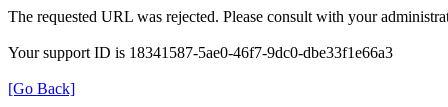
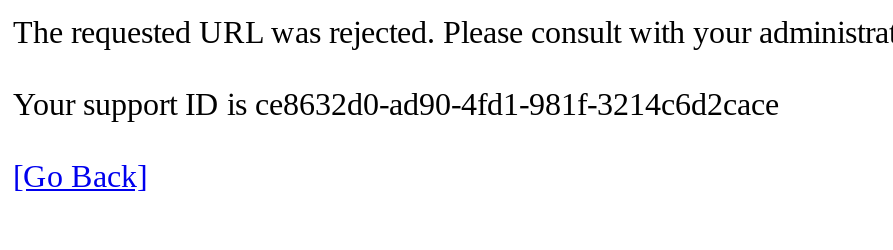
[8,44,393,61] Your support ID is 18341587-5ae0-46f7-9dc0-dbe33f1e66a3 -> [13,87,779,121] Your support ID is ce8632d0-ad90-4fd1-981f-3214c6d2cace

